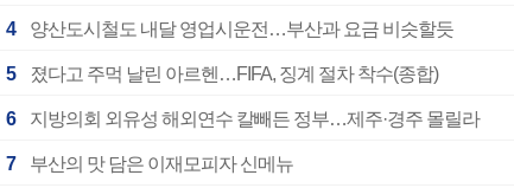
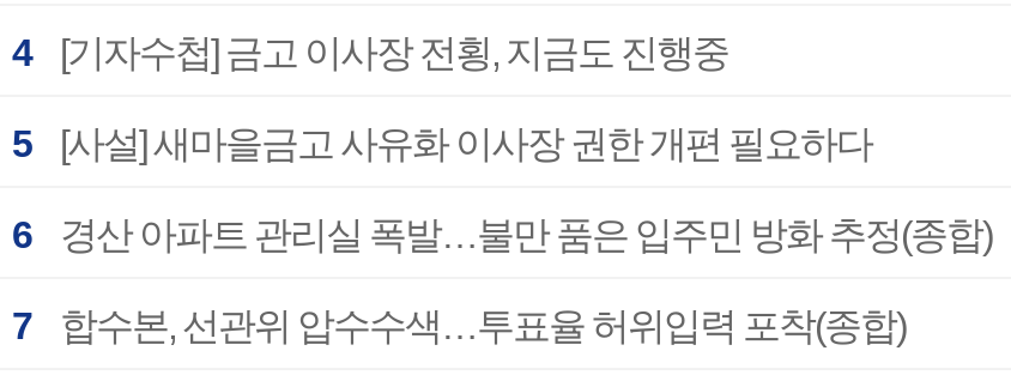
[30,19,453,39] 양산도시철도 내달 영업시운전…부산과 요금 비슷할듯 -> [60,32,728,73] [기자수첩] 금고 이사장 전횡, 지금도 진행중
[30,64,438,84] 졌다고 주먹 날린 아르헨…FIFA, 징계 절차 착수(종합) -> [60,123,872,164] [사설] 새마을금고 사유화 이사장 권한 개편 필요하다
[30,109,480,129] 지방의회 외유성 해외연수 칼빼든 정부…제주·경주 몰릴라 -> [60,214,992,255] 경산 아파트 관리실 폭발…불만 품은 입주민 방화 추정(종합)
[30,154,293,174] 부산의 맛 담은 이재모피자 신메뉴 -> [60,306,906,346] 합수본, 선관위 압수수색…투표율 허위입력 포착(종합)

